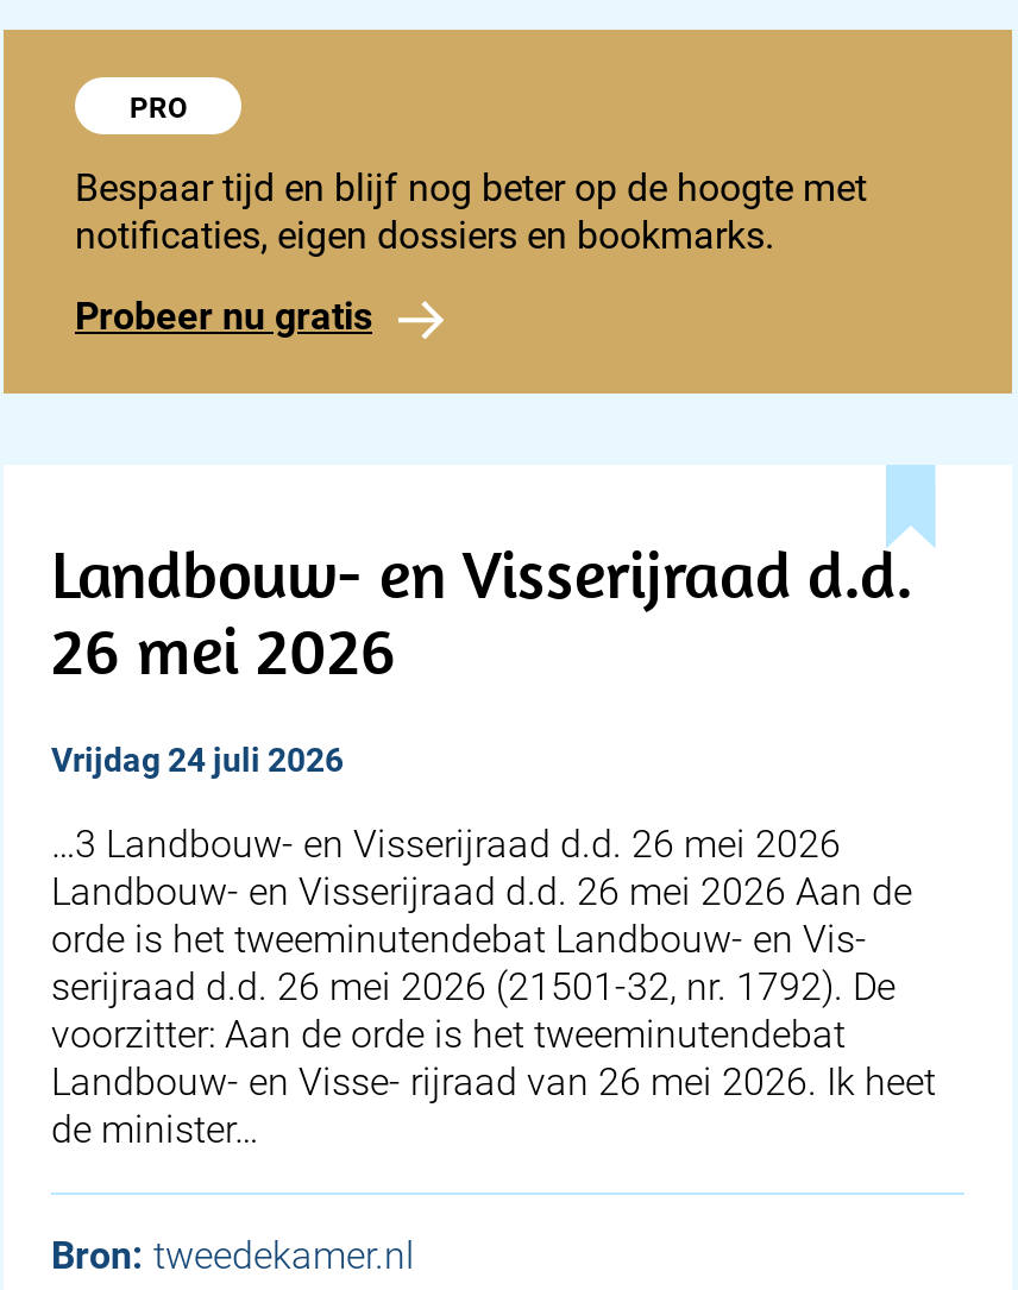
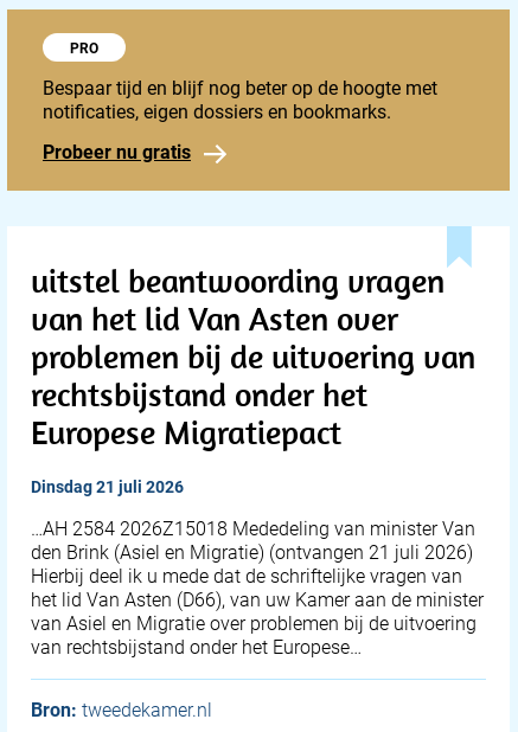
[51,532,915,691] Landbouw- en Visserijraad d.d. | 26 mei 2026 -> [31,260,475,453] uitstel beantwoording vragen | van het lid Van Asten over | problemen bij de uitvoering van | rechtsbijstand onder het | Europese Migratiepact
[73,741,344,779] vrijdag 24 juli 2026 -> [41,477,184,496] dinsdag 21 juli 2026
[51,822,936,1152] …3 Landbouw- en Visserijraad d.d. 26 mei 2026 | Landbouw- en Visserijraad d.d. 26 mei 2026 Aan de | orde is het tweeminutendebat Landbouw- en Vis- | serijraad d.d. 26 mei 2026 (21501-32, nr. 1792). De | voorzitter: Aan de orde is het tweeminutendebat | Landbouw- en Visse- rijraad van 26 mei 2026. Ik heet | de minister… -> [31,518,484,659] … AH 2584 2026Z15018 Mededeling van minister Van | den Brink (Asiel en Migratie) (ontvangen 21 juli 2026) | Hierbij deel ik u mede dat de schriftelijke vragen van | het lid Van Asten (D66), van uw Kamer aan de minister | van Asiel en Migratie over problemen bij de uitvoering | van rechtsbijstand onder het Europese…

